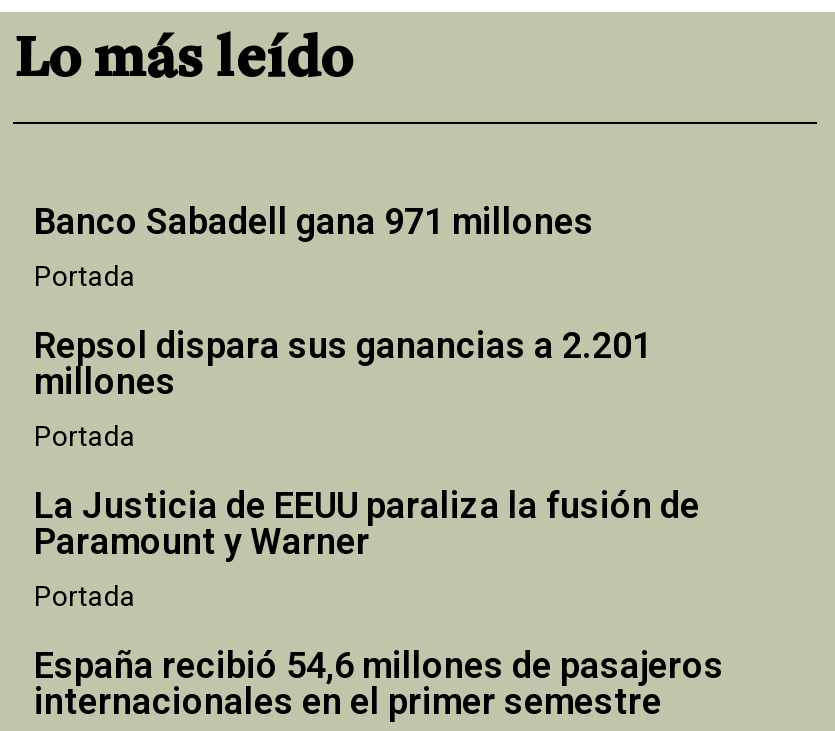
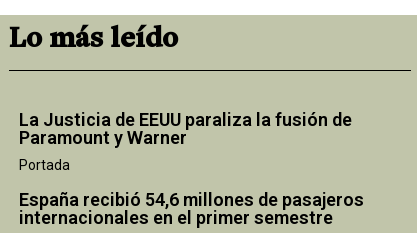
[34,200,652,452] Banco Sabadell gana 971 millones | Portada | Repsol dispara sus ganancias a 2.201 | millones | Portada -> none

